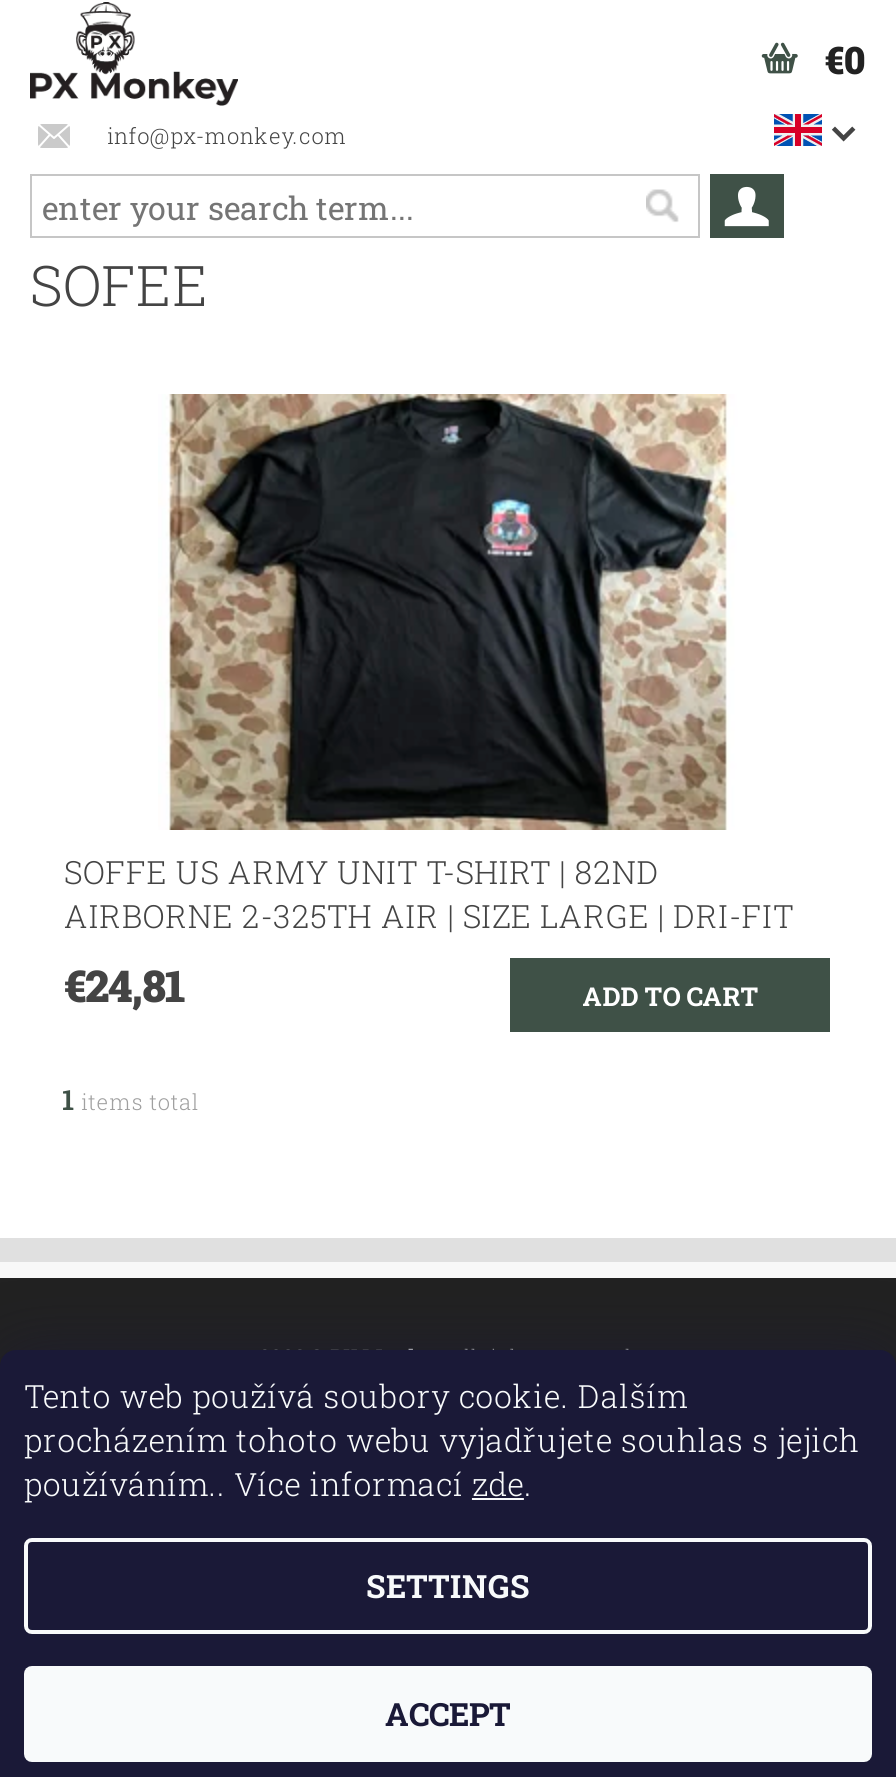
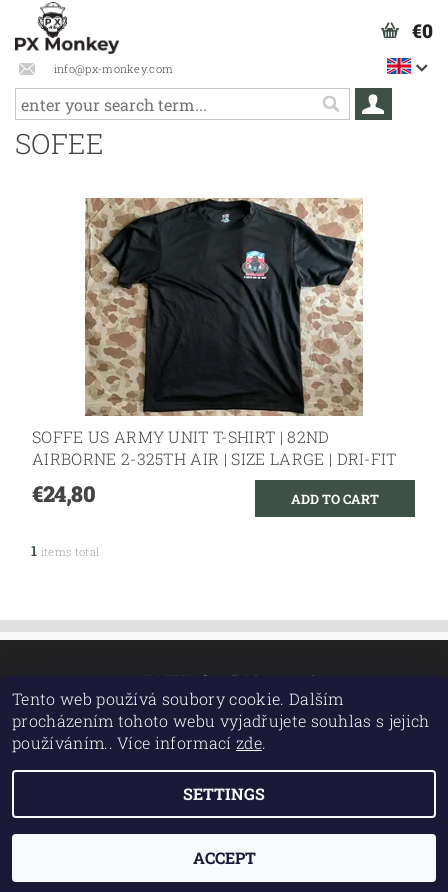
[64,956,184,1014] €24,81 -> [32,479,95,508] €24,80

